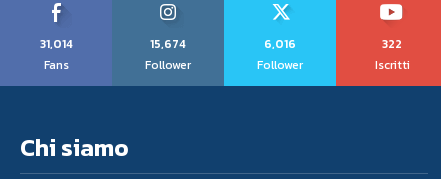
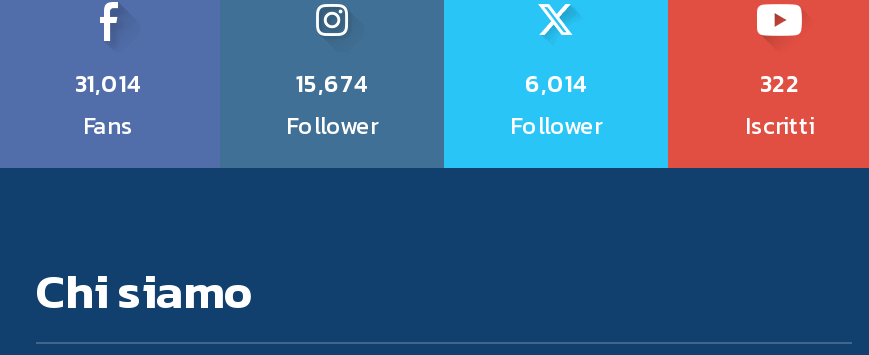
[264,35,296,53] 6,016 -> [525,67,587,103] 6,014

